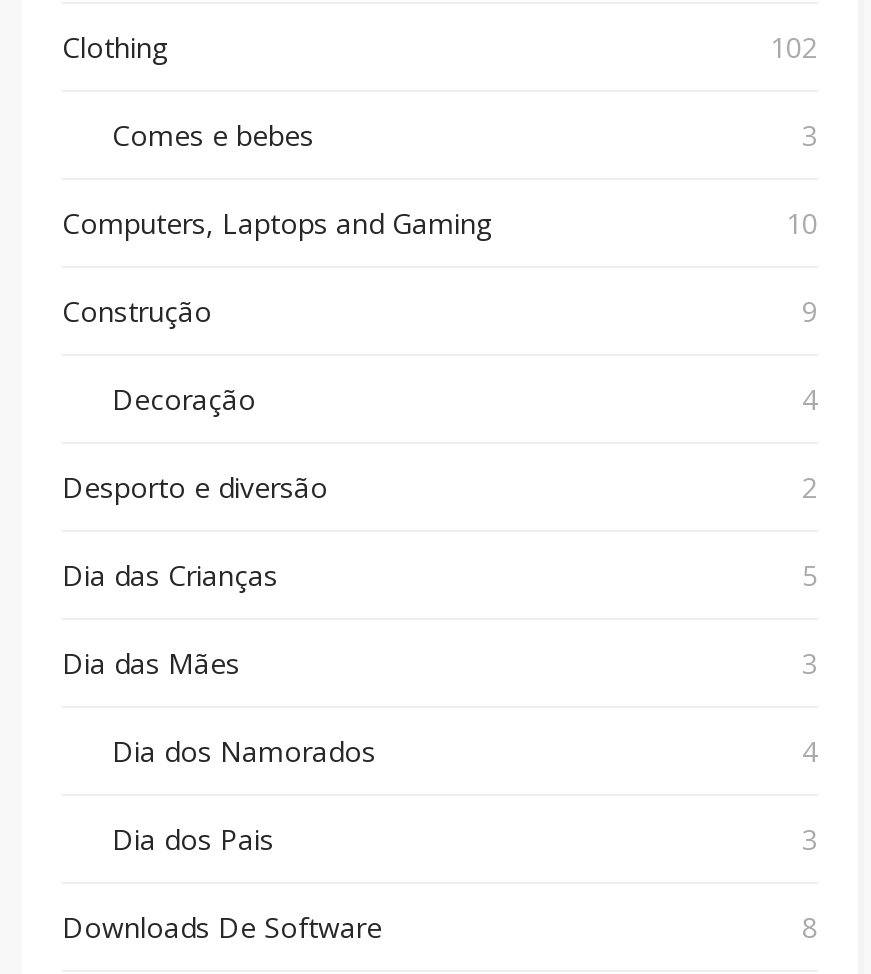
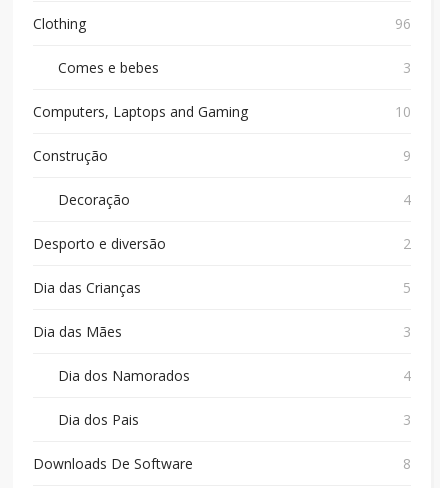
[770,28,818,66] 102 -> [395,14,411,33] 96

